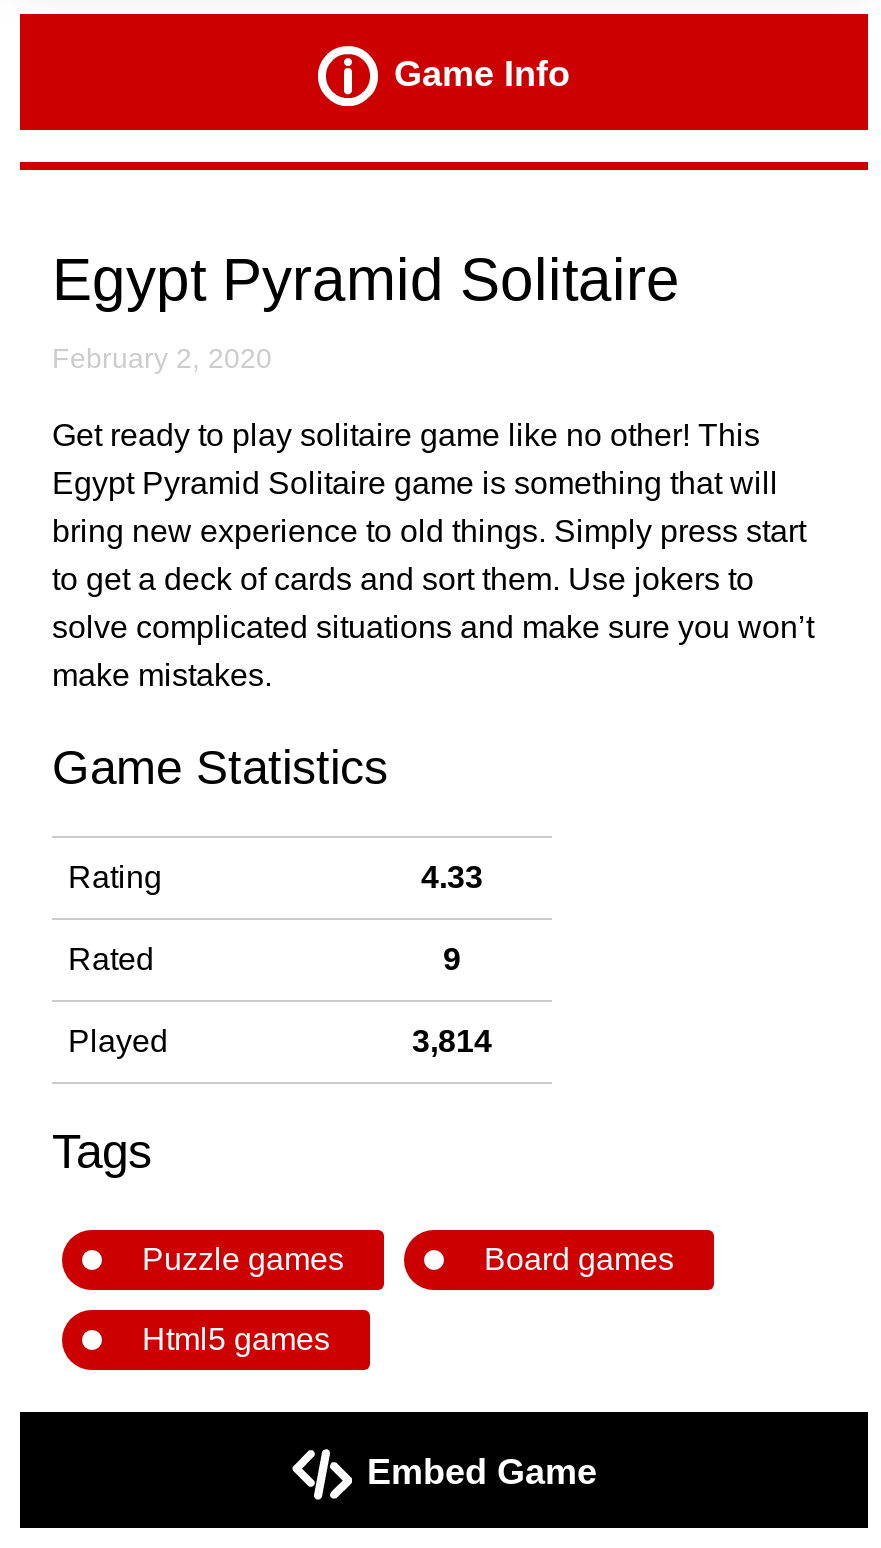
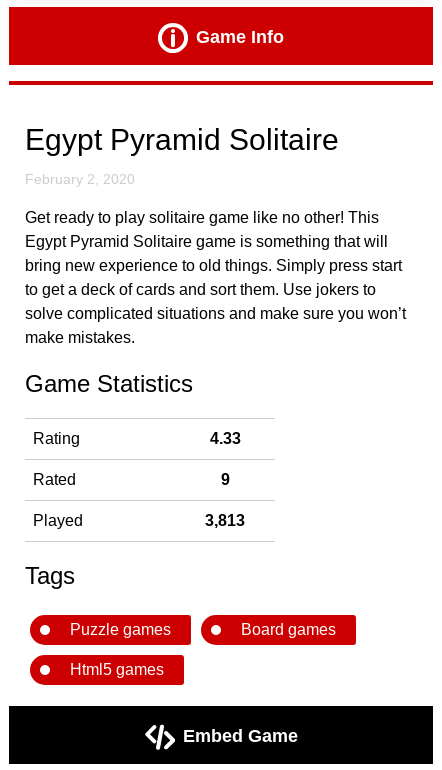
[412,1023,492,1057] 3,814 -> [205,512,245,529] 3,813

